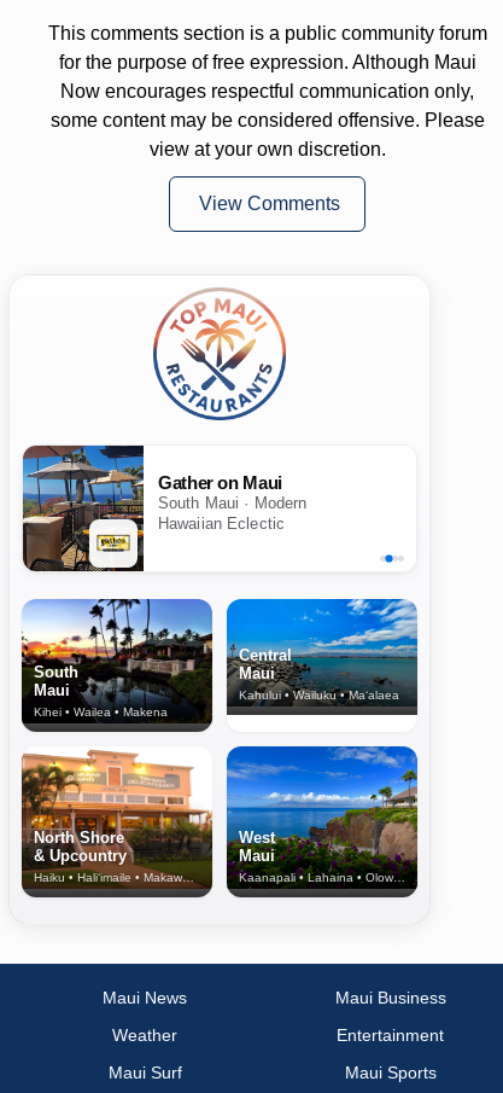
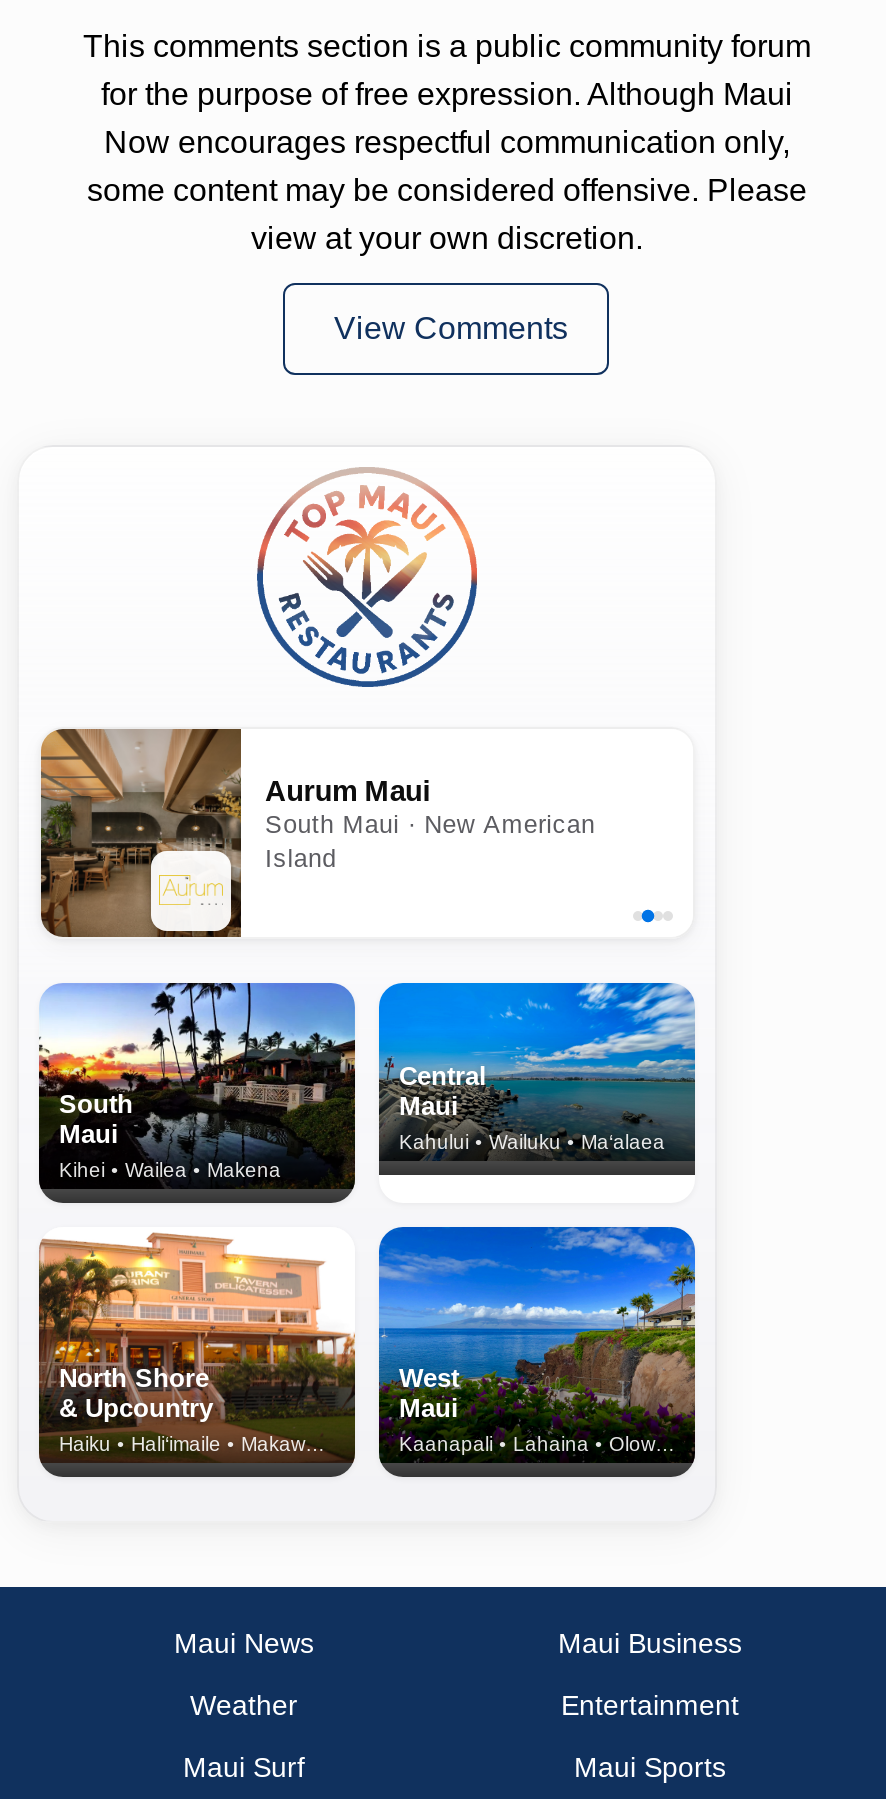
[22,444,307,572] [image] | Gather on Maui | South Maui · Modern | Hawaiian Eclectic -> [39,727,595,939] [image] | Aurum Maui | South Maui · New American | Island

